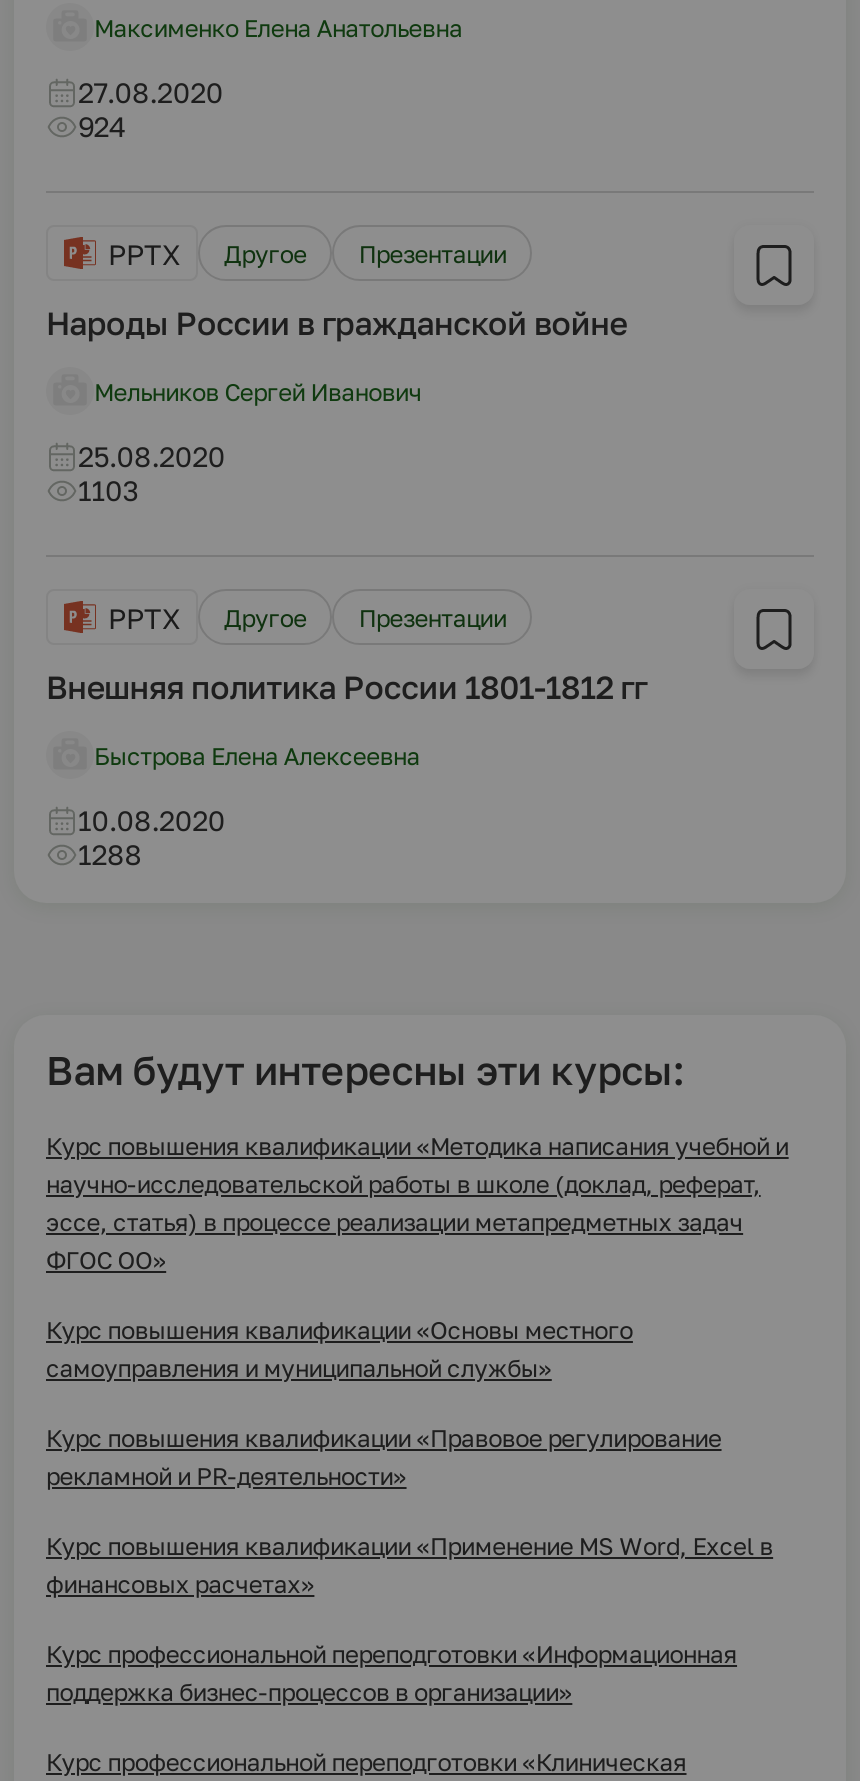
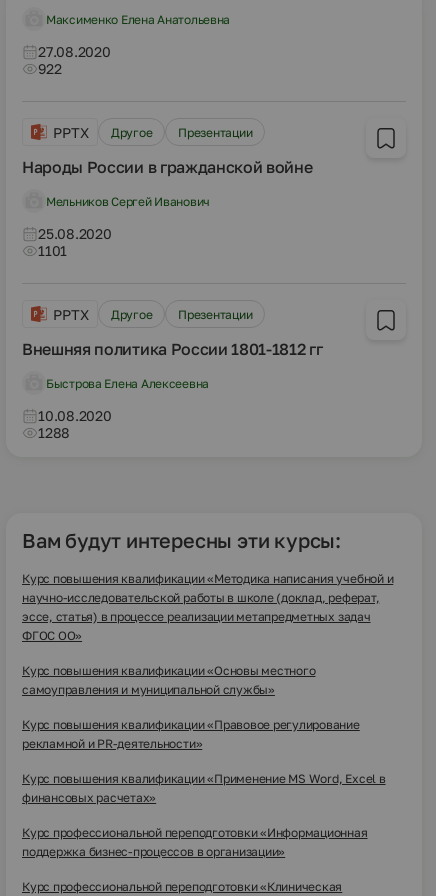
[78,109,127,143] 924 -> [38,60,61,77] 922
[78,473,138,507] 1103 -> [38,242,67,259] 1101

